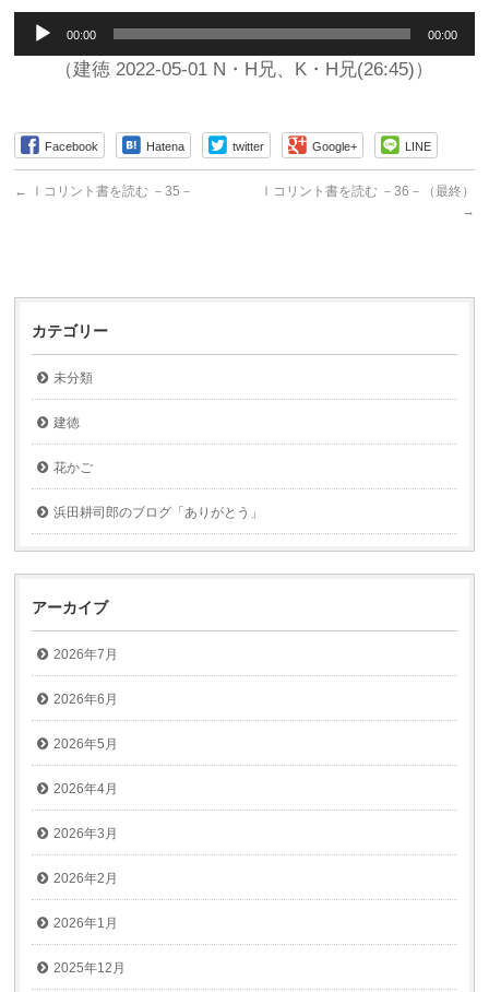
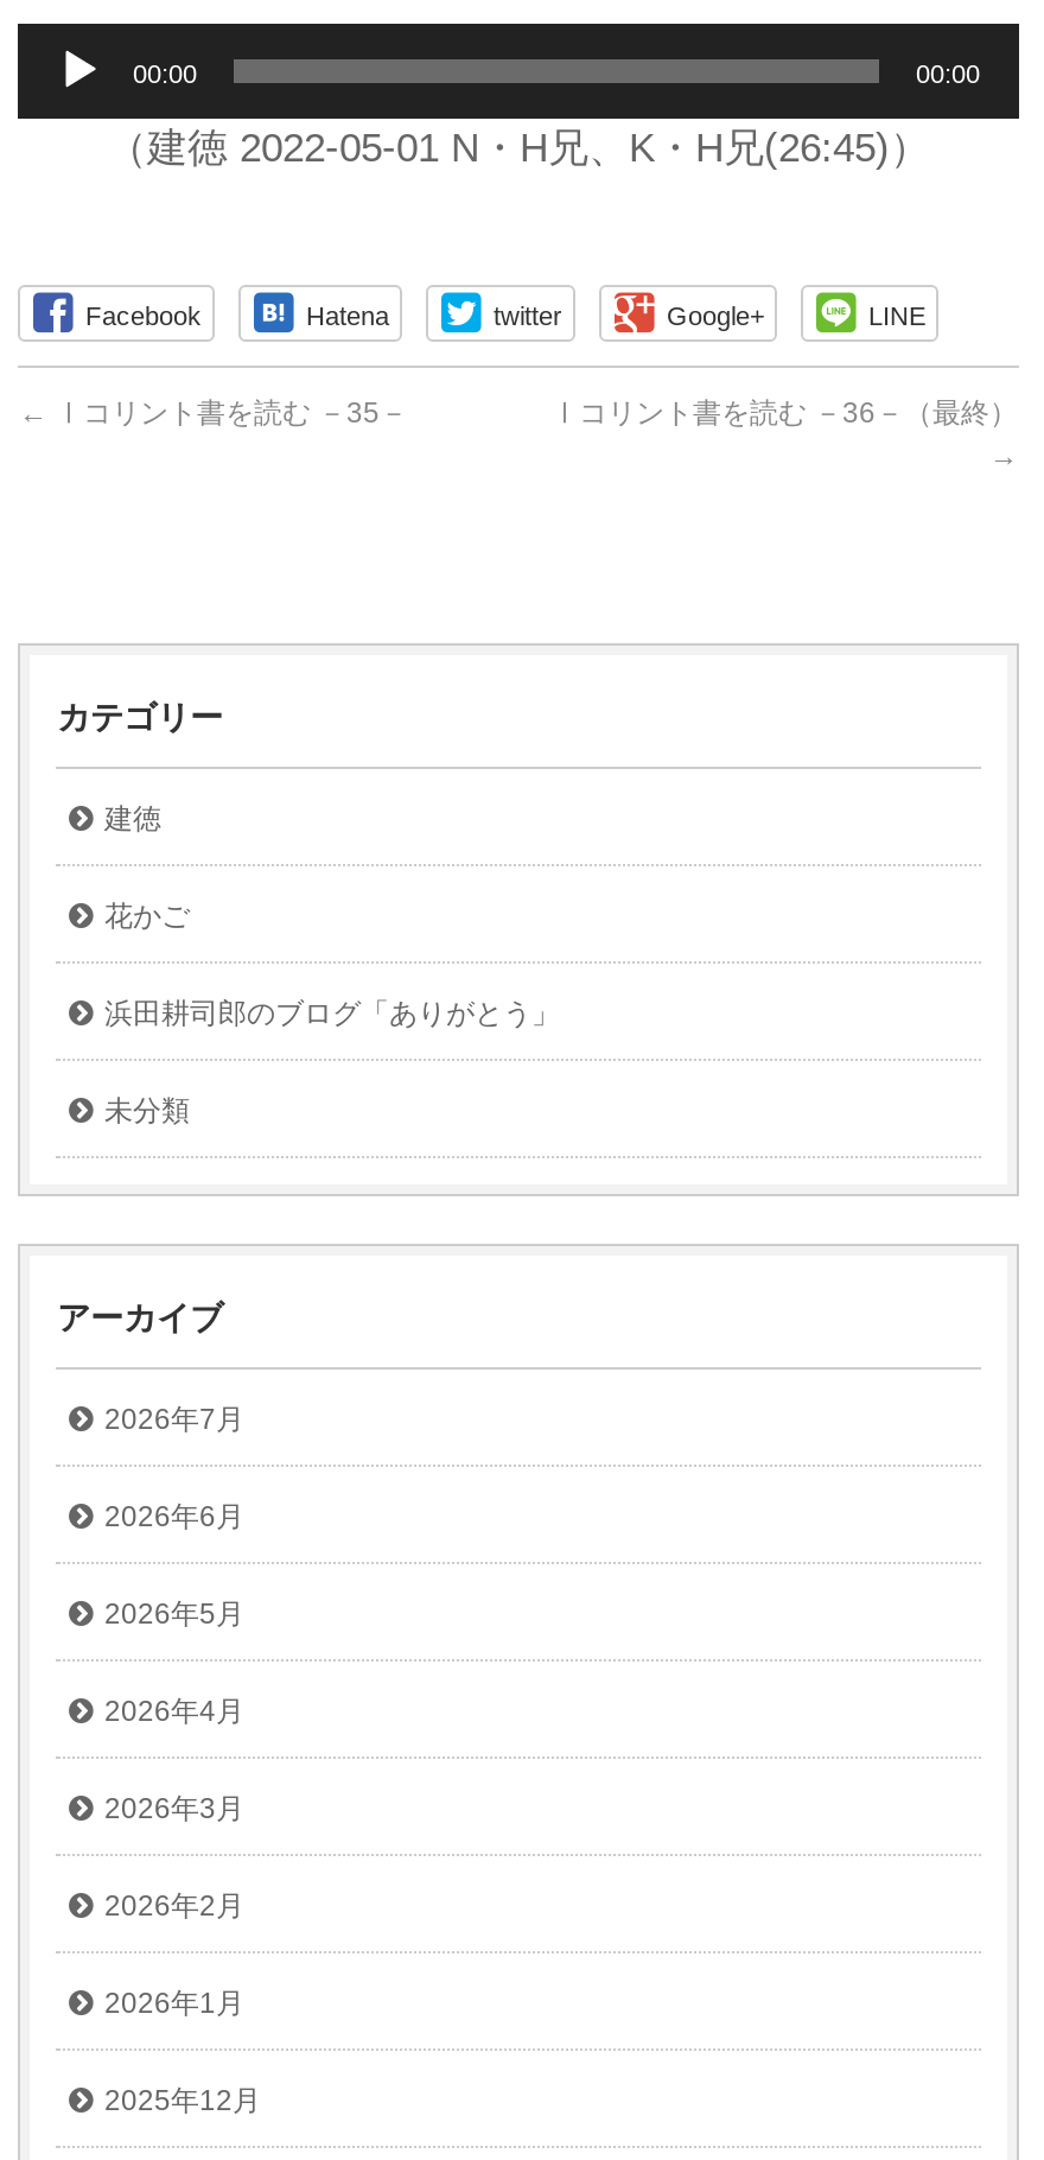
moved [54,370,93,386] -> [104,1094,190,1127]: 未分類
moved [54,415,263,520] -> [104,802,560,1030]: 建徳 | 花かご | 浜田耕司郎のブログ「ありがとう」

